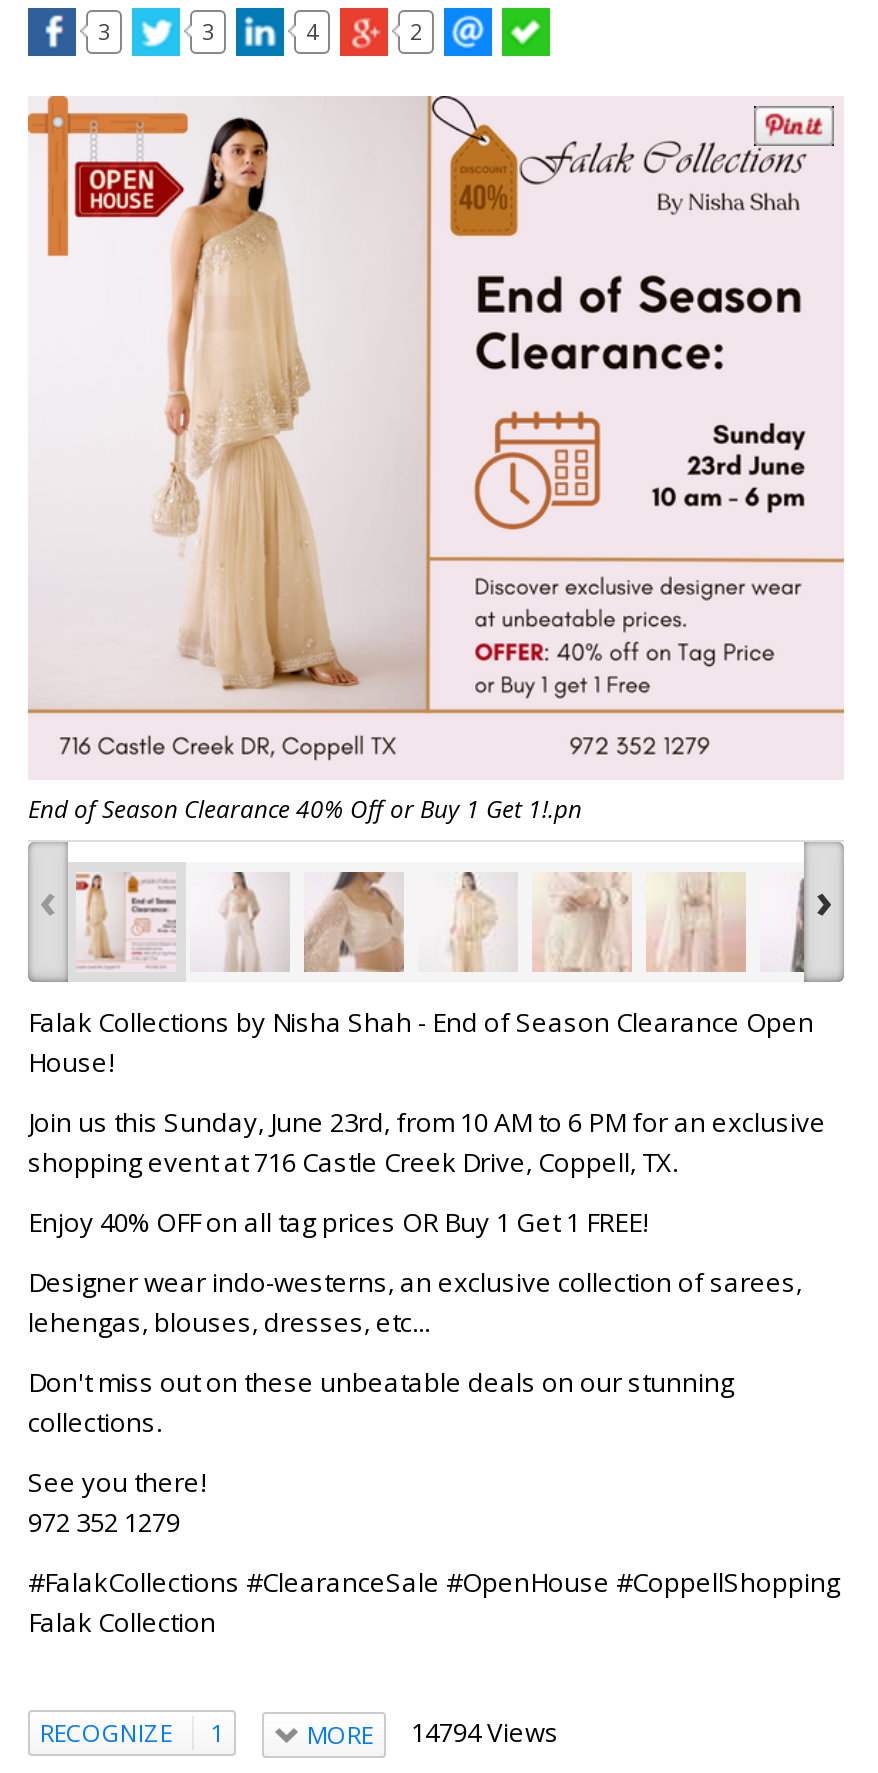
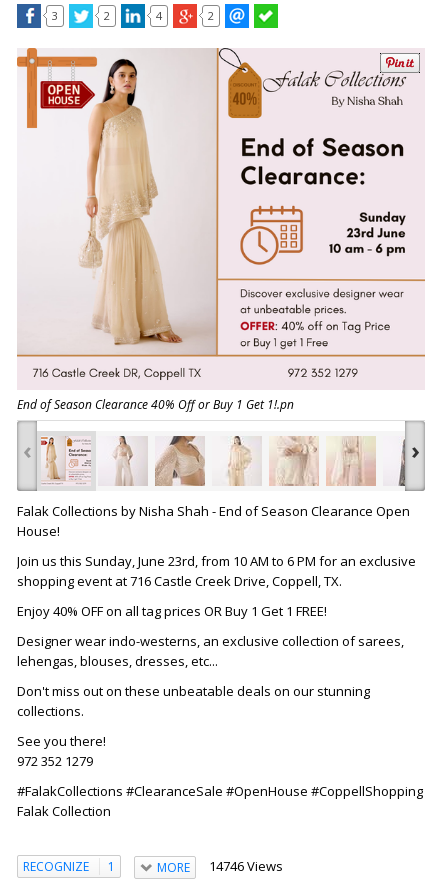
[202,15,214,45] 3 -> [104,7,110,22] 2
[307,1714,559,1752] MORE 14794 Views -> [156,857,282,876] MORE 14746 Views

